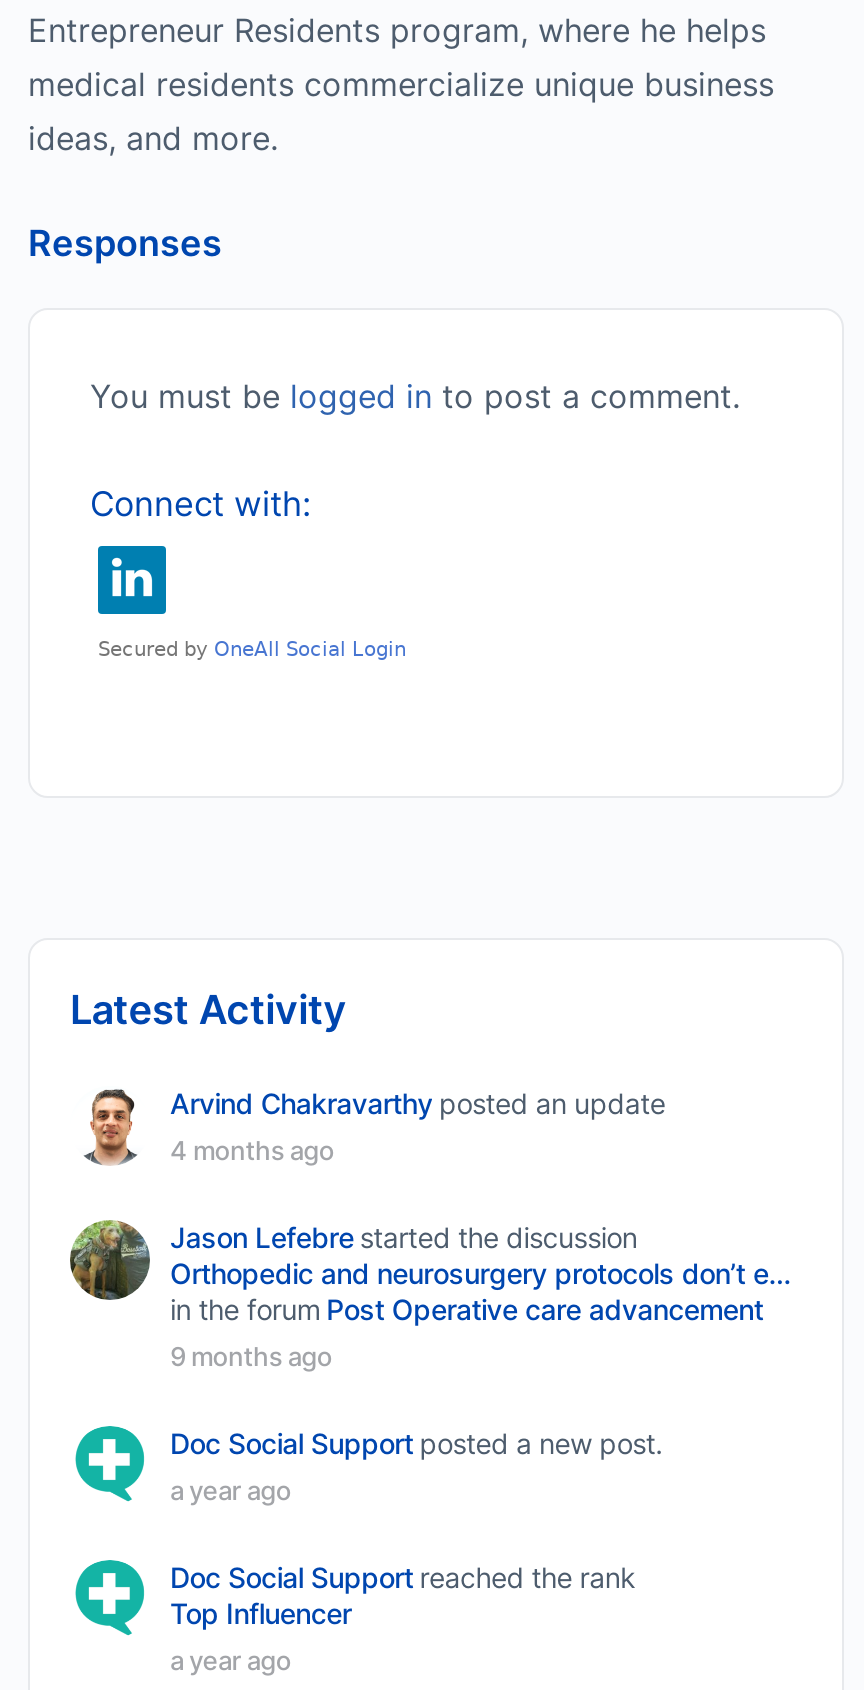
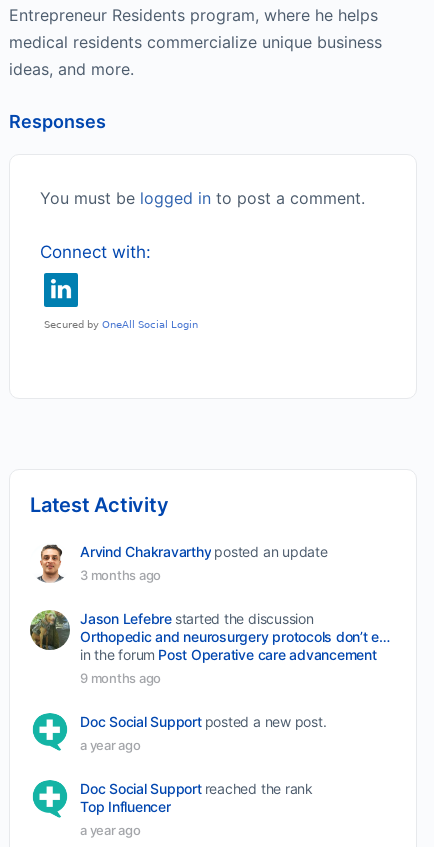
[170,1134,334,1166] 4 months ago -> [80,567,161,583] 3 months ago

